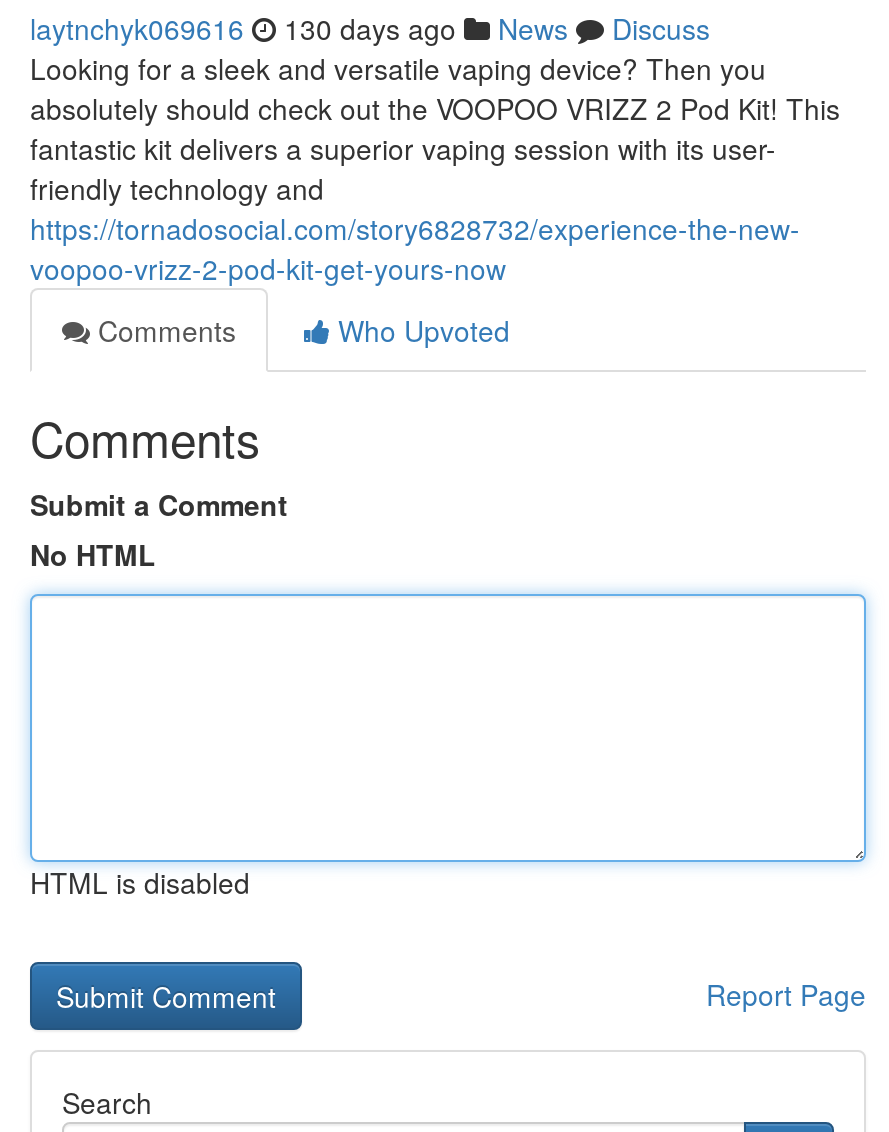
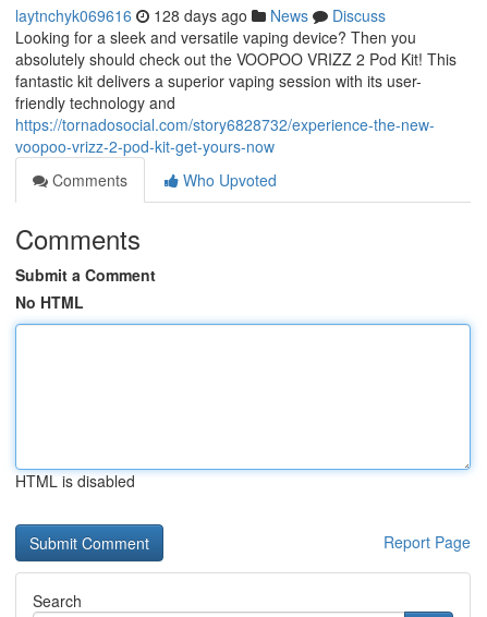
[30,8,710,48] laytnchyk069616 130 days ago News Discuss -> [15,4,386,26] laytnchyk069616 128 days ago News Discuss

